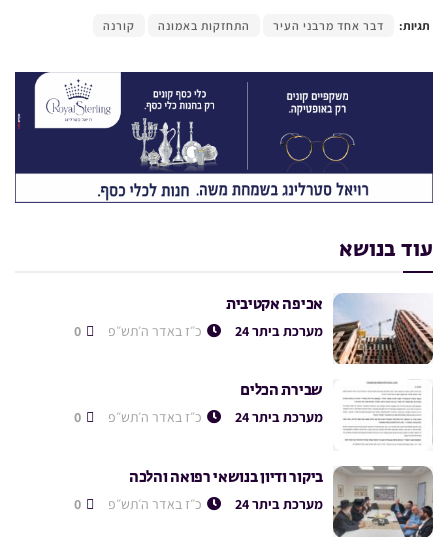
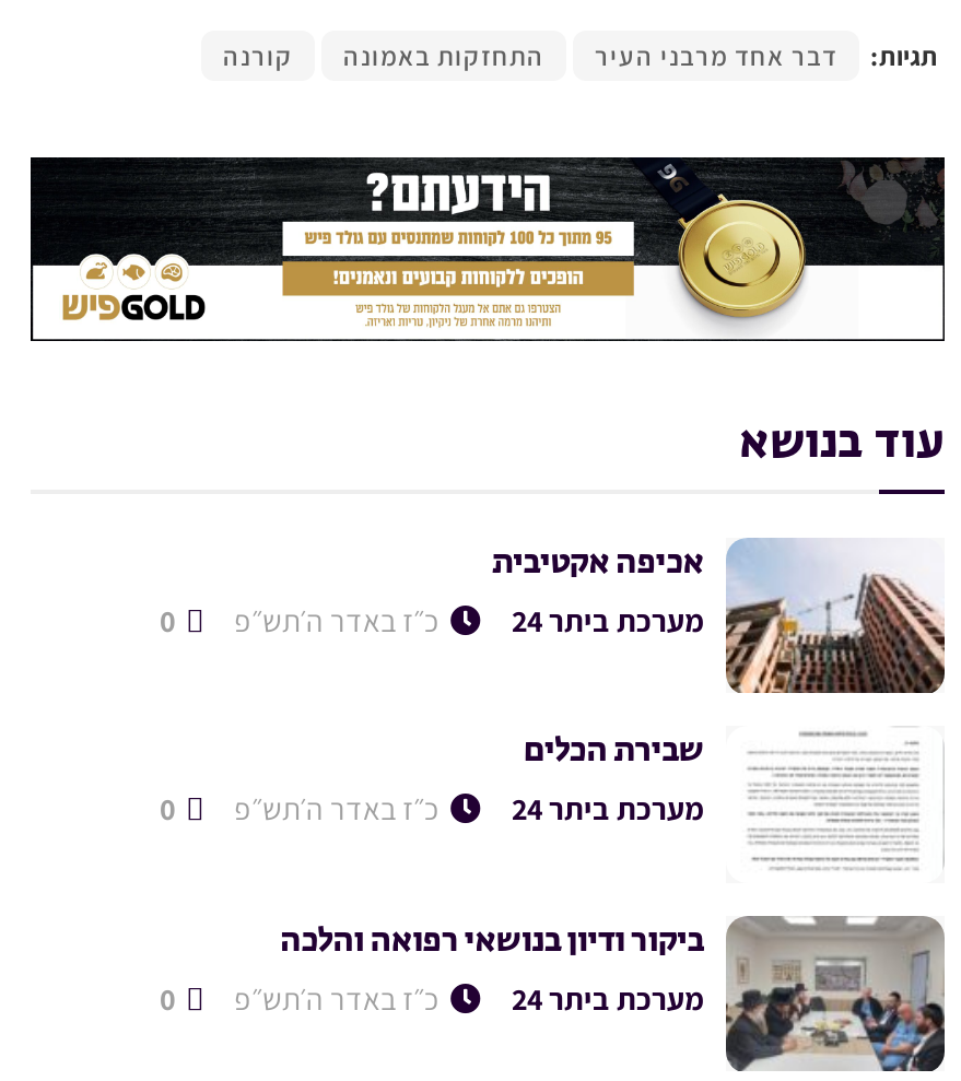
[14,71,433,201] [image] -> [31,155,945,341] [image]

